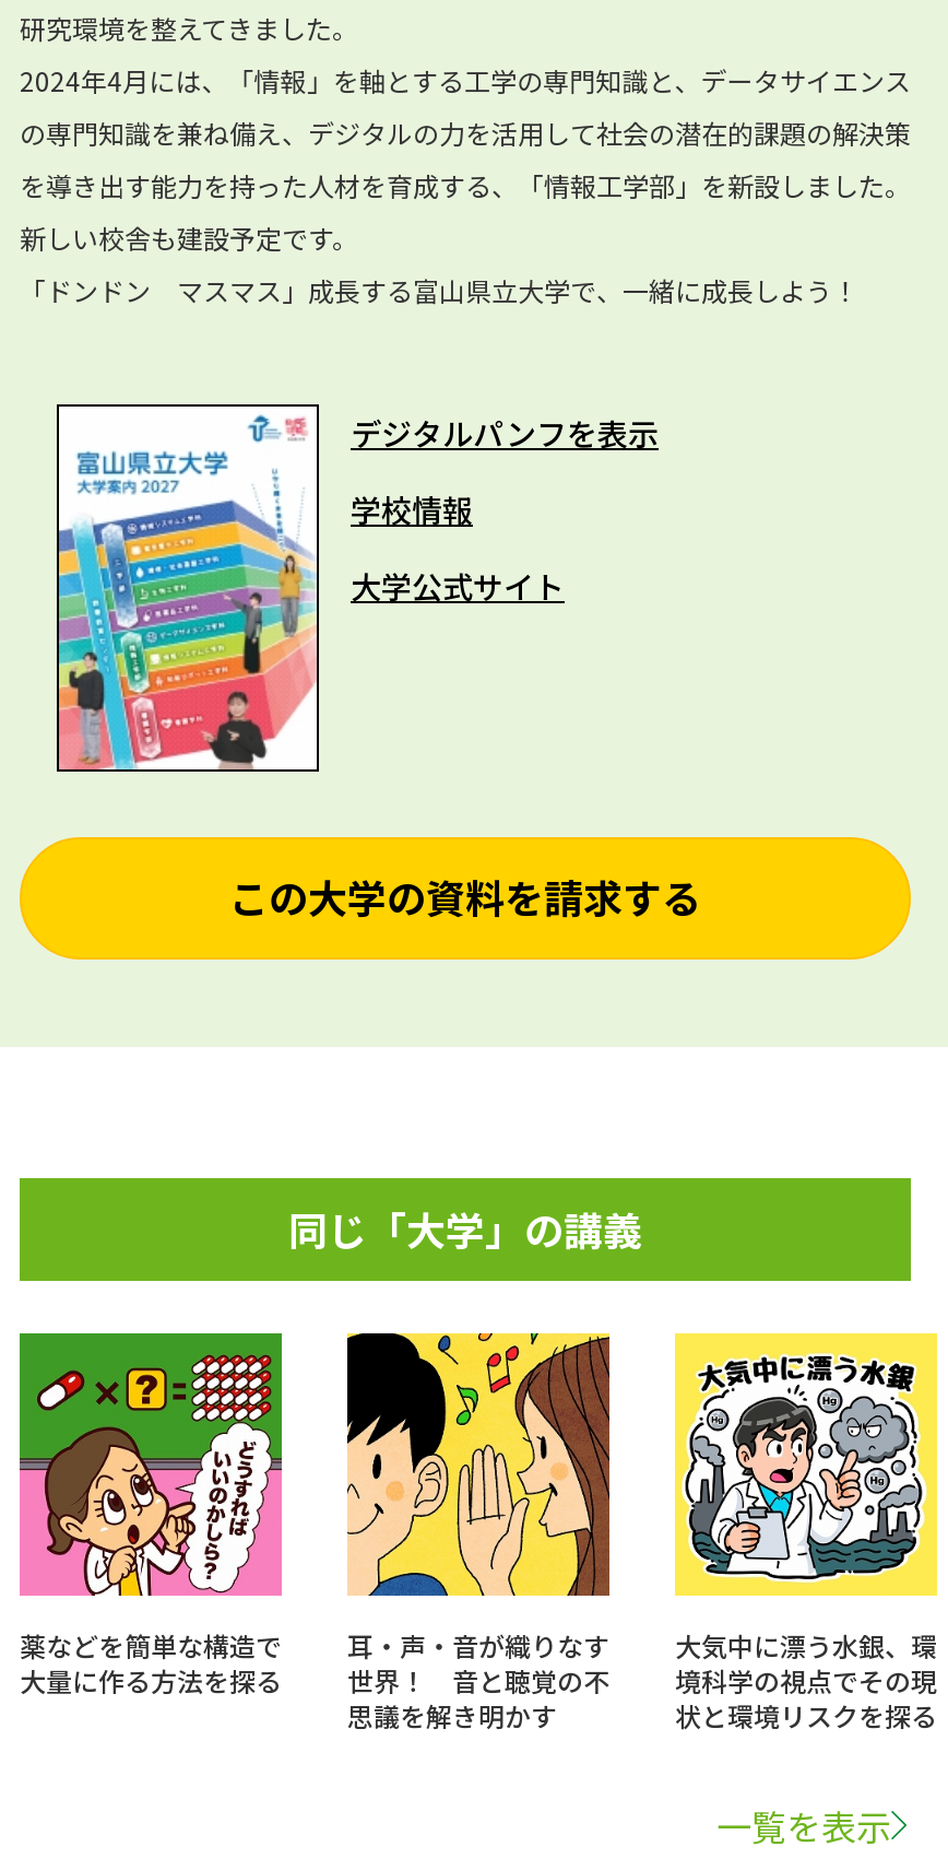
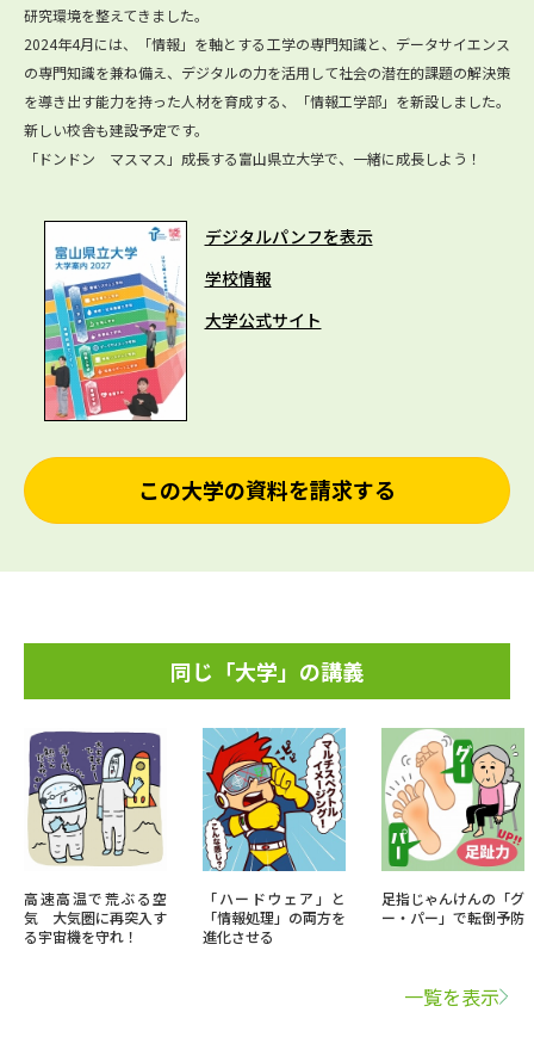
[17,1331,284,1698] [image] | 薬などを簡単な構造で | 大量に作る方法を探る -> [24,728,167,946] [image] | 高速高温で荒ぶる空 | 気 大気圏に再突入す | る宇宙機を守れ！
[345,1331,612,1733] [image] | 耳・声・音が織りなす | 世界！ 音と聴覚の不 | 思議を解き明かす -> [201,727,346,946] [image] | 「ハードウェア」と | 「情報処理」の両方を | 進化させる
[675,1331,937,1733] [image] | 大気中に漂う水銀、環 | 境科学の視点でその現 | 状と環境リスクを探る -> [381,728,524,927] [image] | 足指じゃんけんの「グ | ー・パー」で転倒予防

